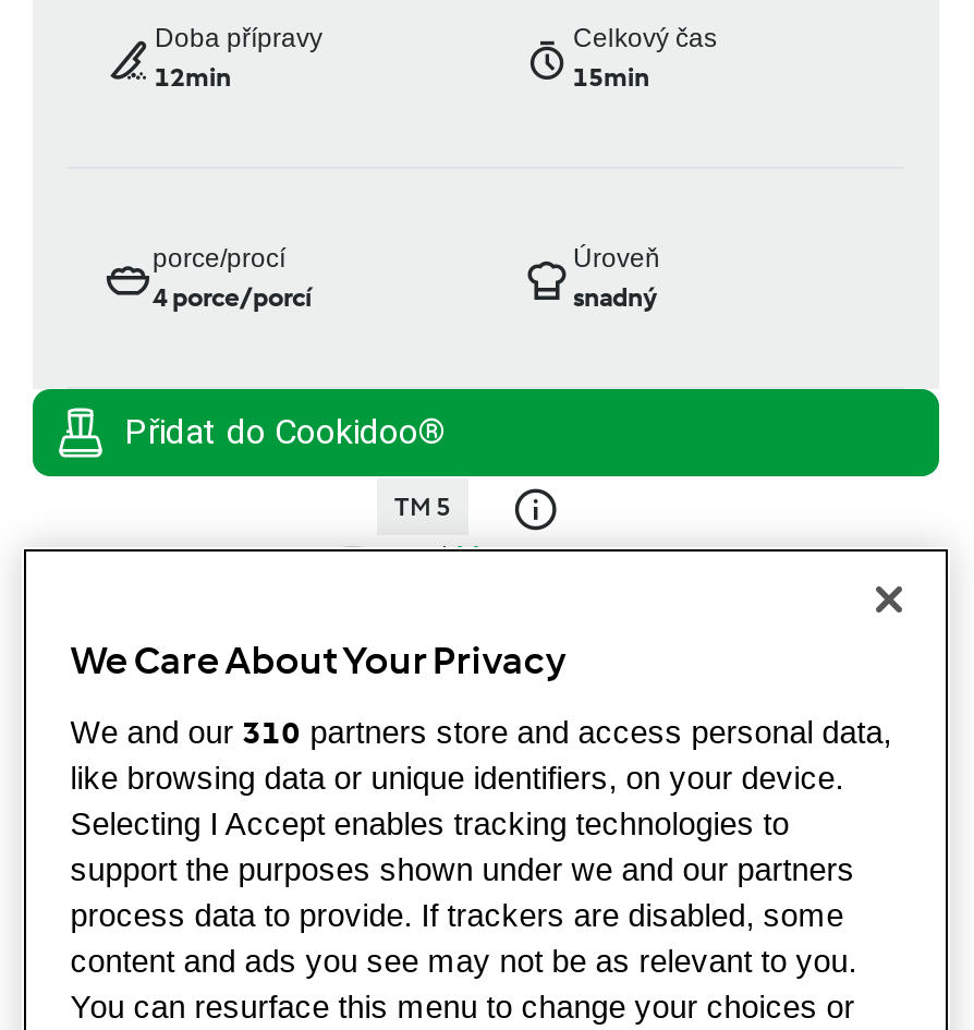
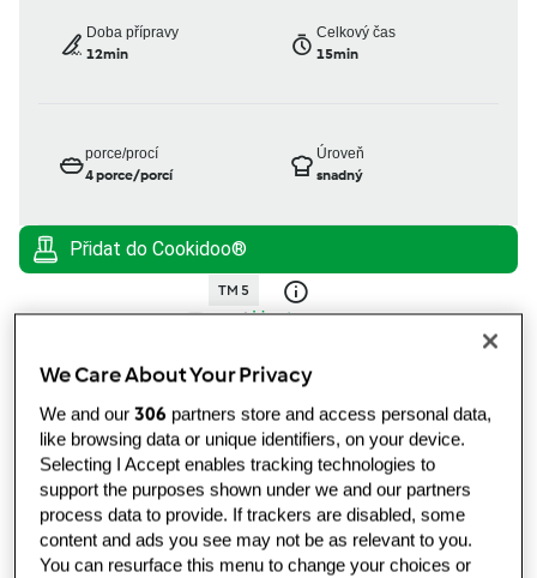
[70,712,892,752] We and our 310 partners store and access personal data, -> [40,403,492,425] We and our 306 partners store and access personal data,

